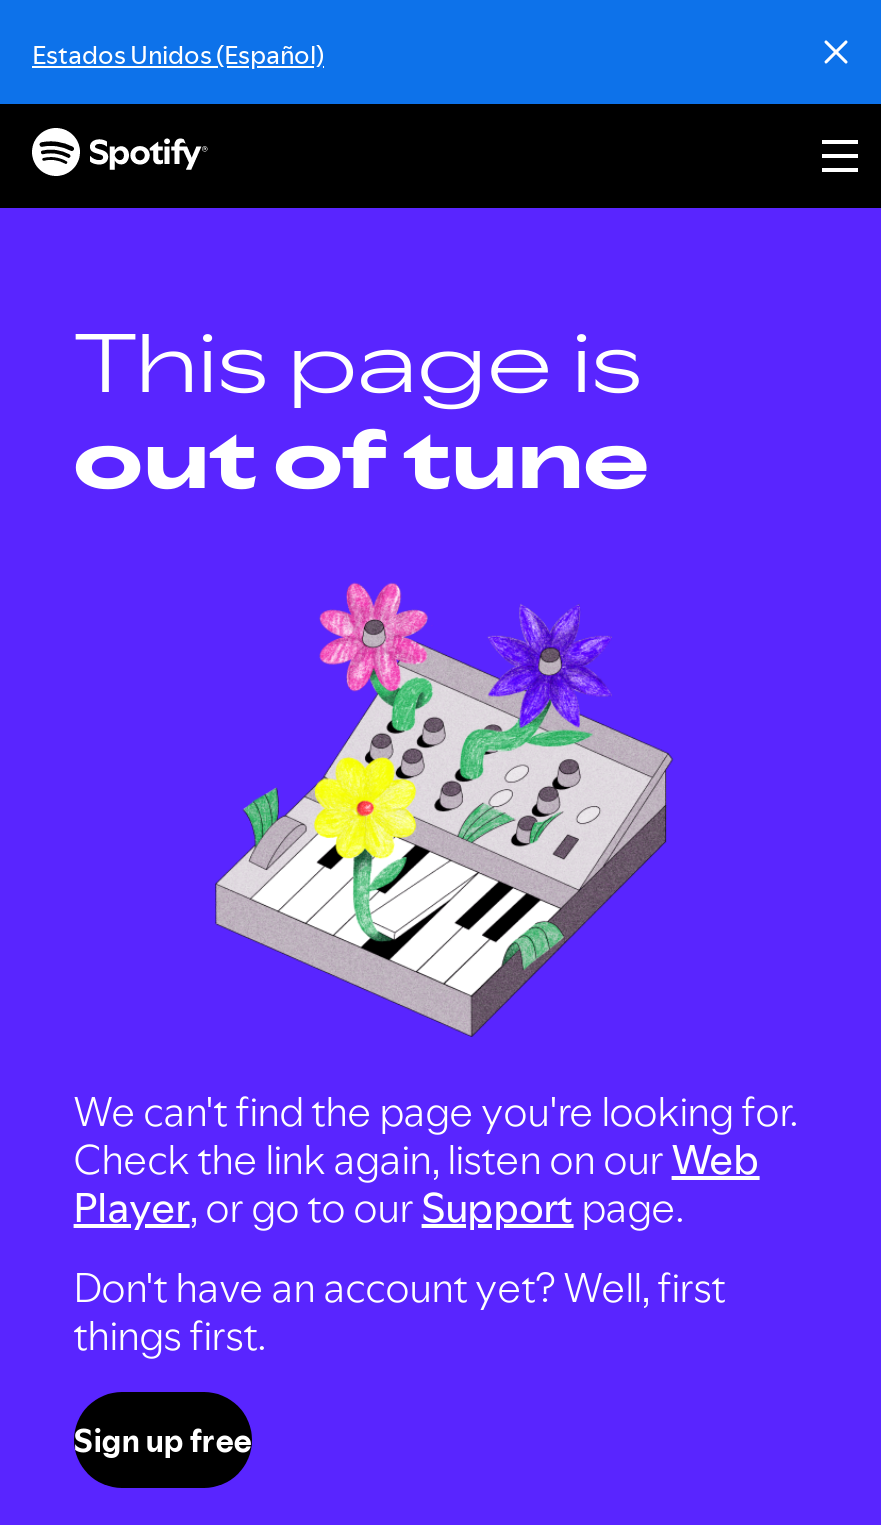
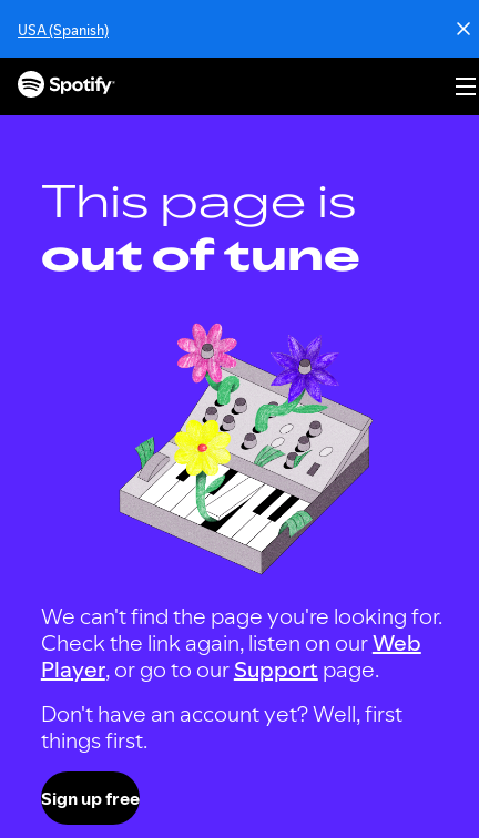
[32,36,324,72] Estados Unidos (Español) -> [18,20,109,40] USA (Spanish)

